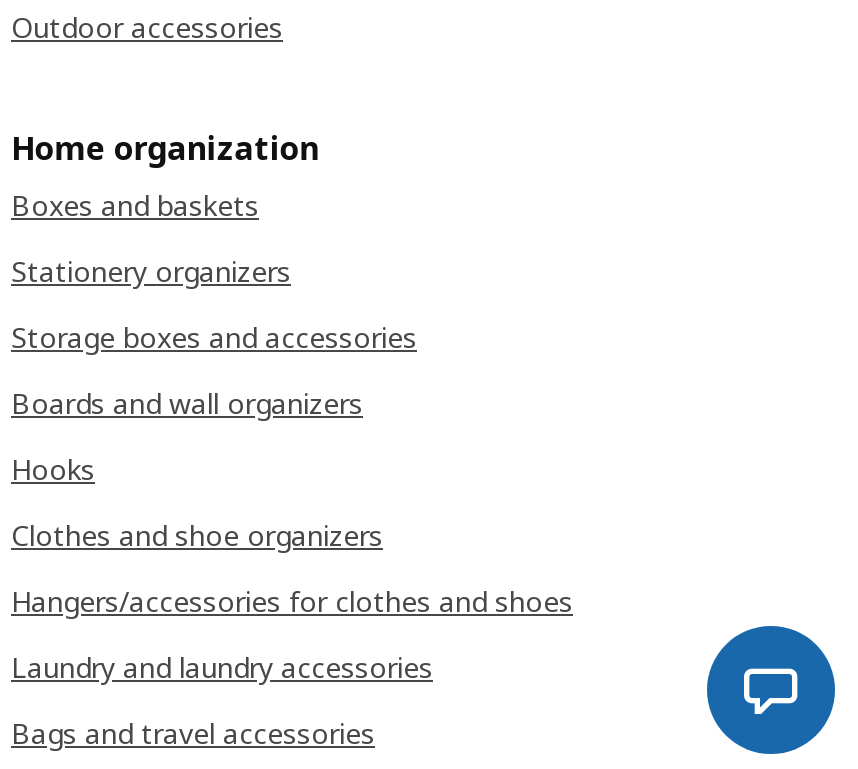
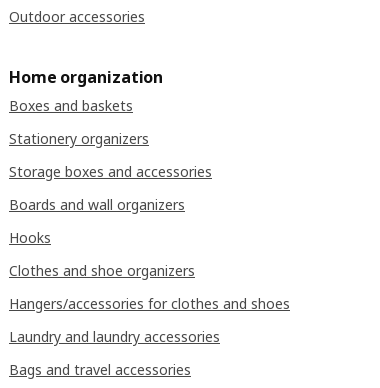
[705,624,837,756] [image] -> none

